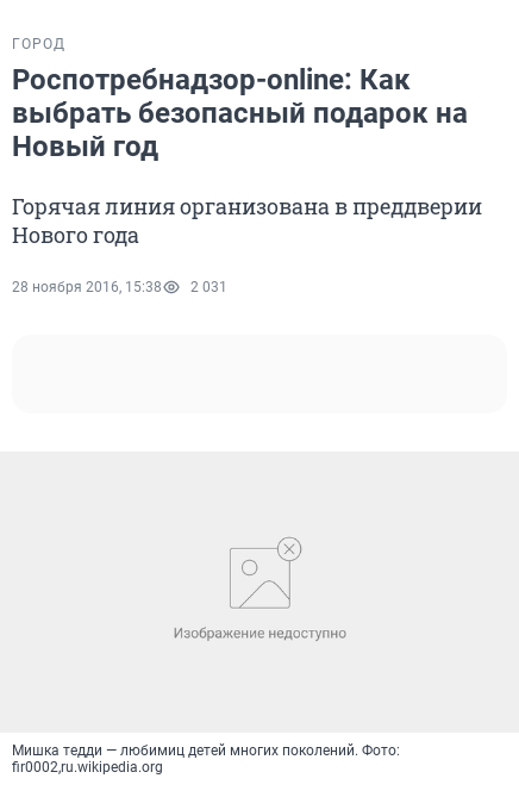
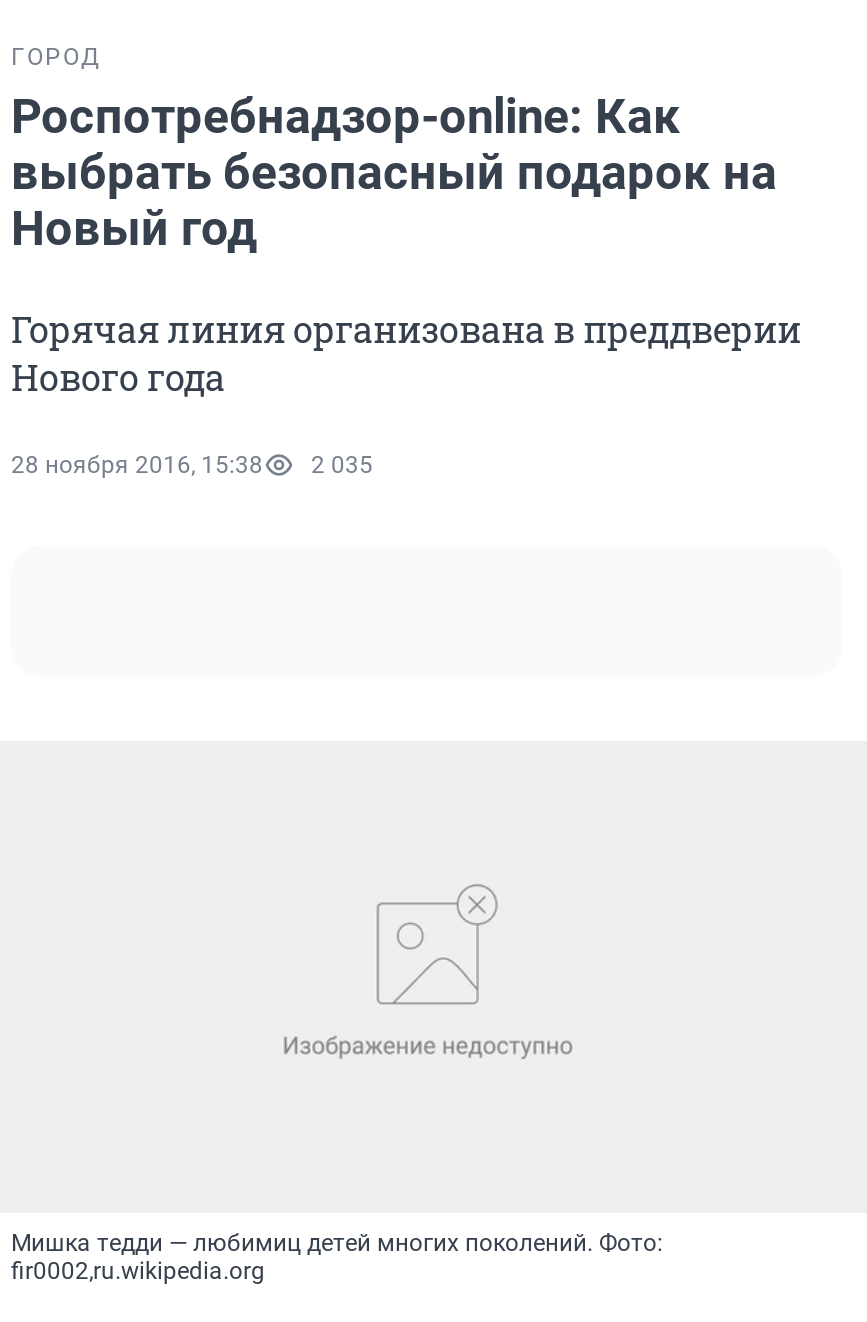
[12,279,227,296] 28 ноября 2016, 15:38 2 031 -> [11,451,373,479] 28 ноября 2016, 15:38 2 035

